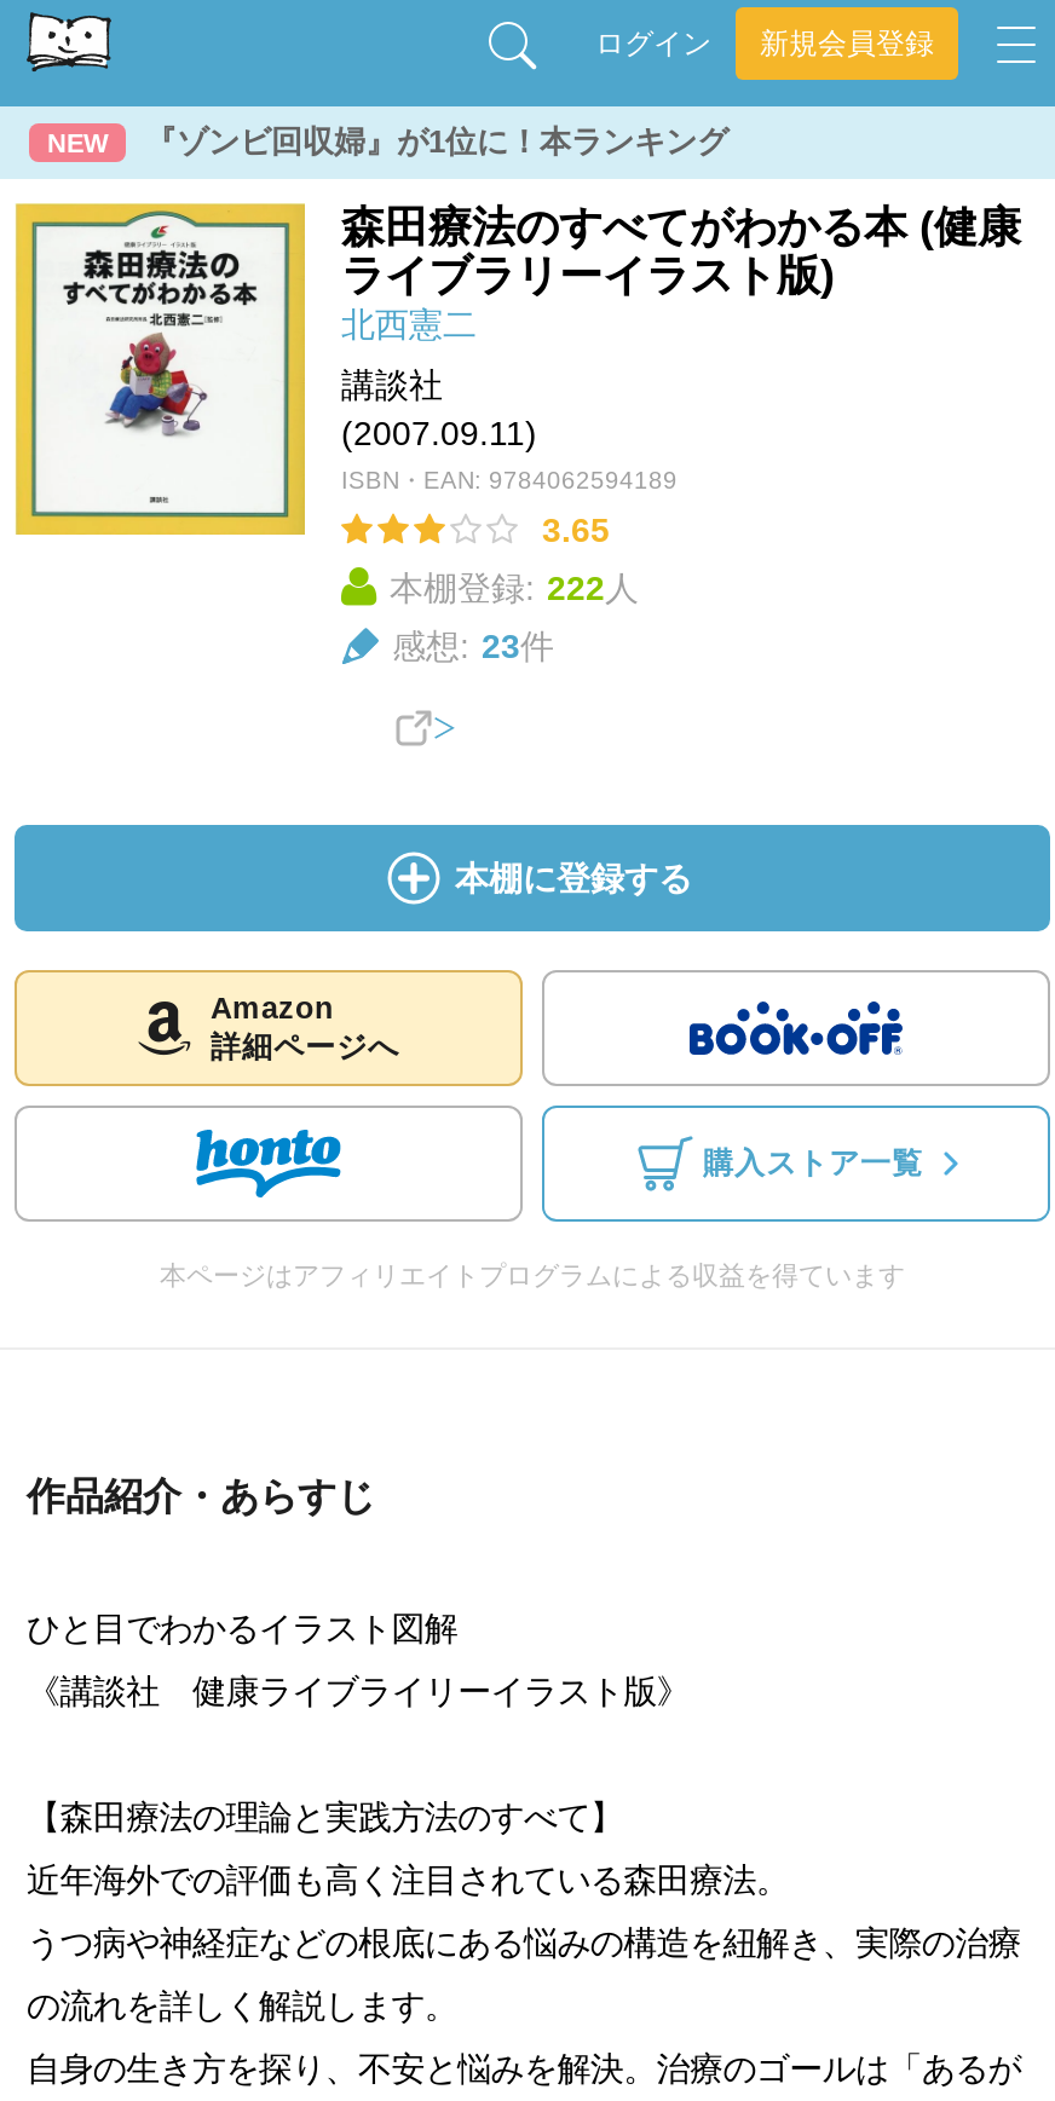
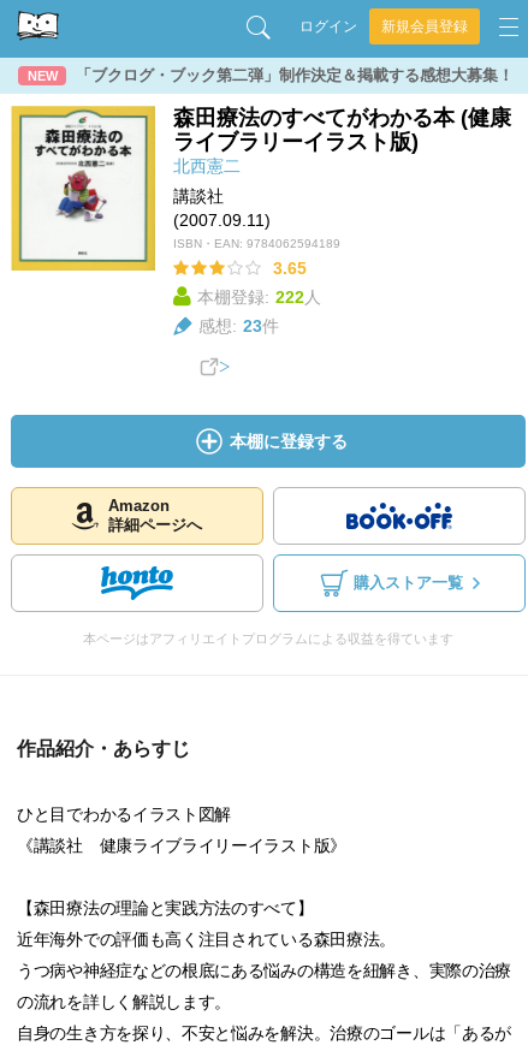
[145,123,728,160] 『ゾンビ回収婦』が1位に！本ランキング -> [76,66,514,84] 「ブクログ・ブック第二弾」制作決定＆掲載する感想大募集！

